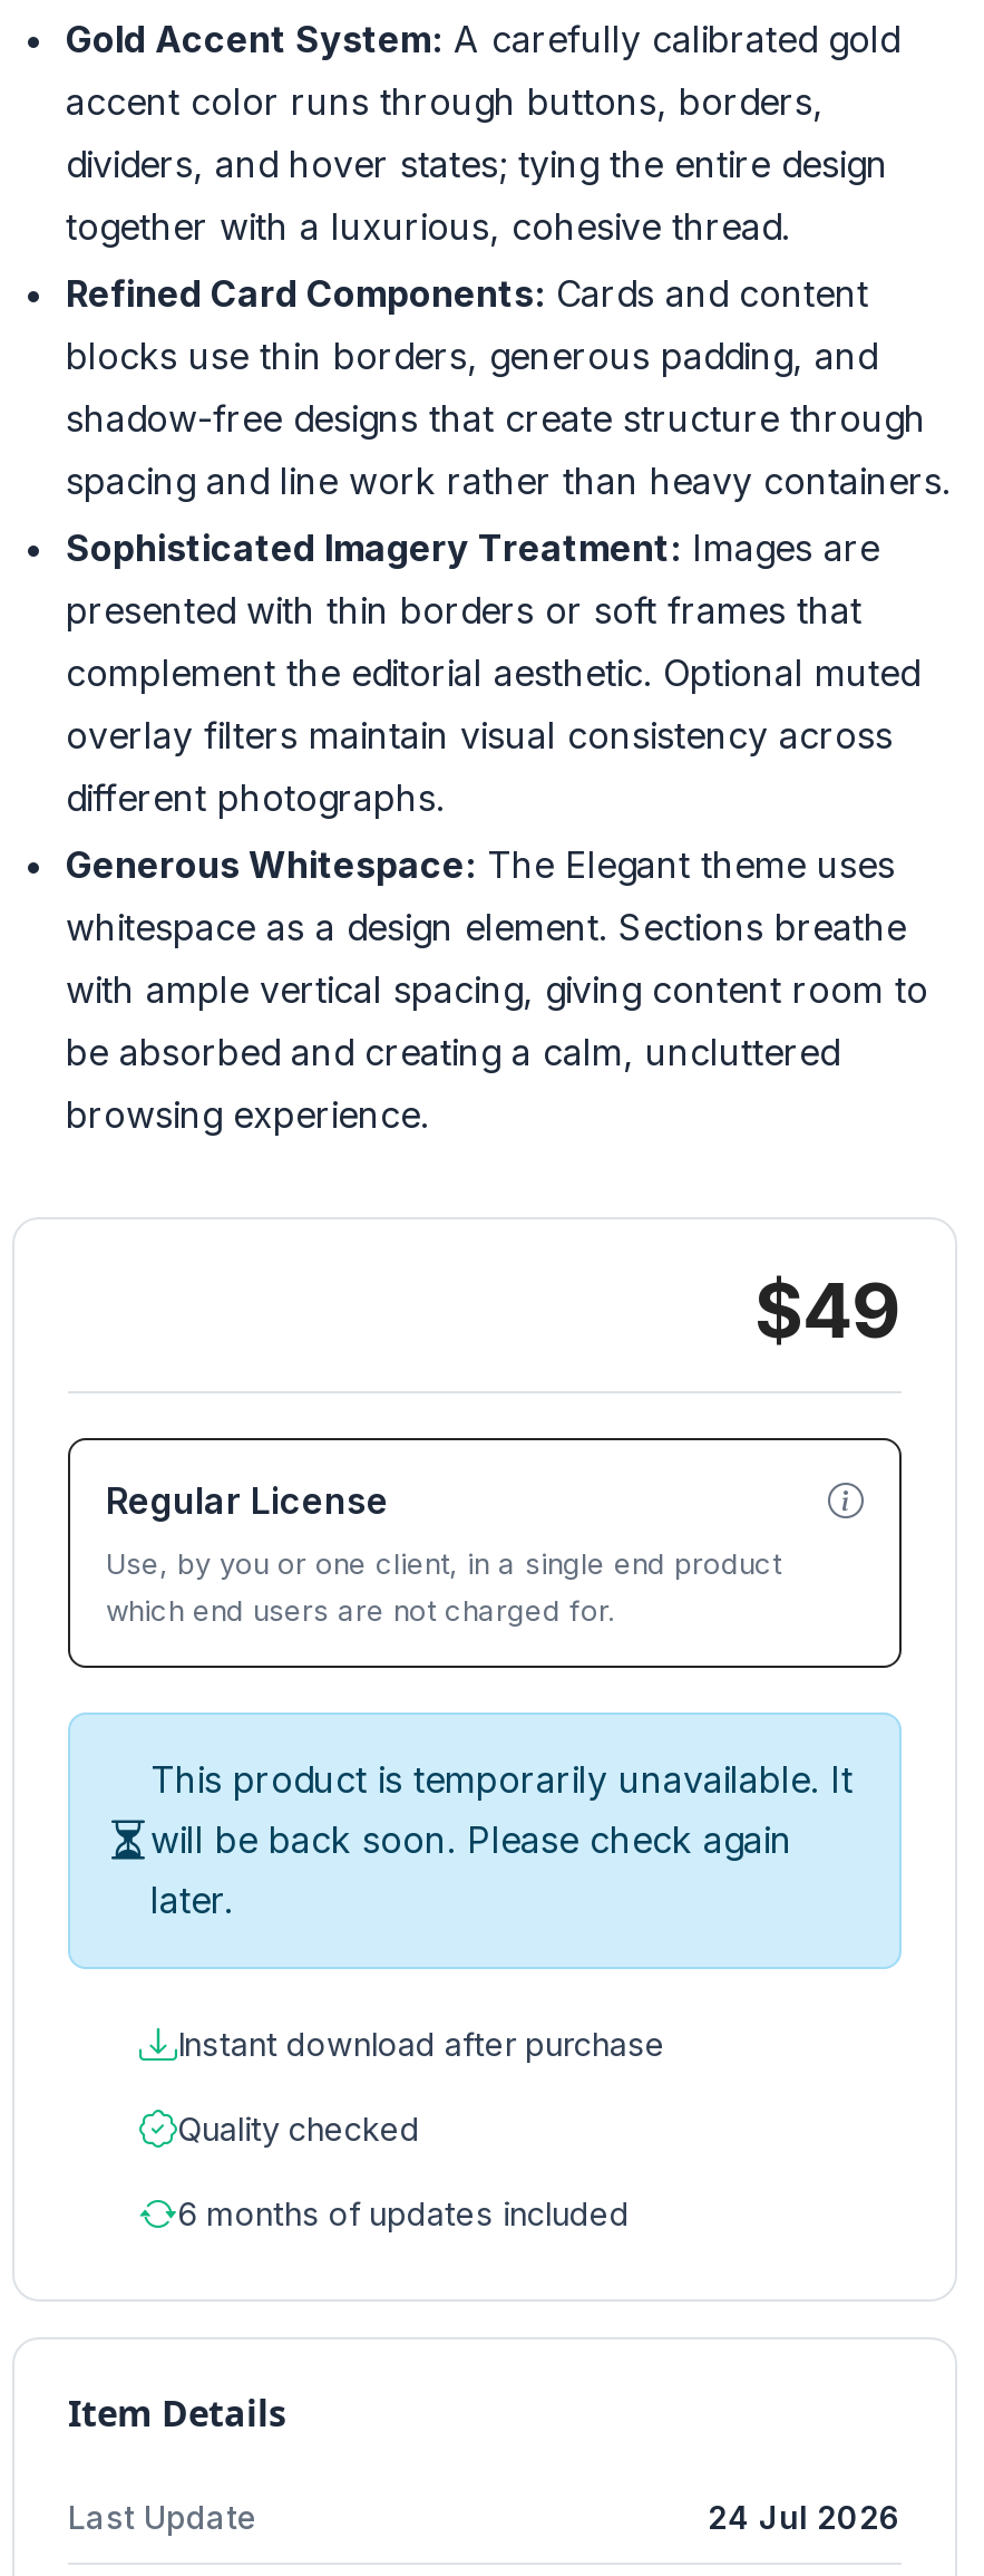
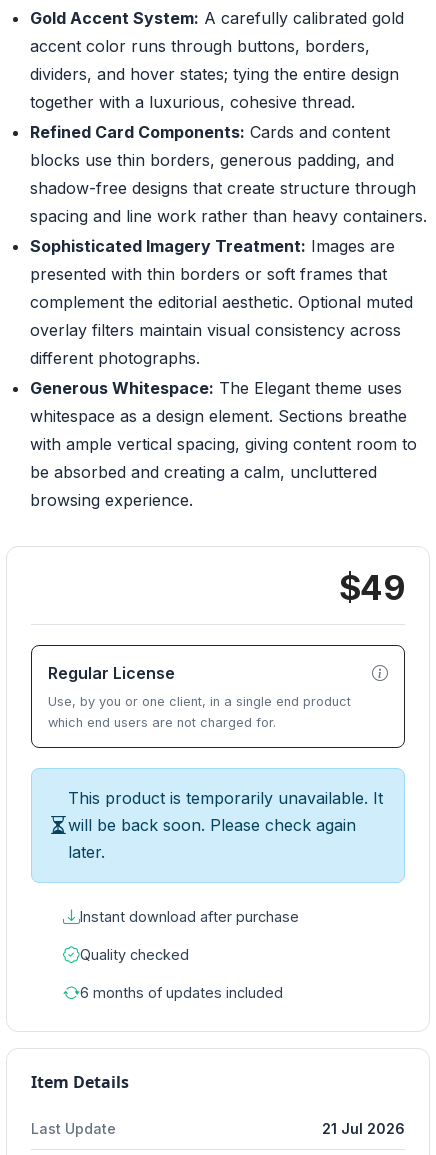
[708,2498,902,2536] 24 Jul 2026 -> [322,1120,405,1137] 21 Jul 2026

